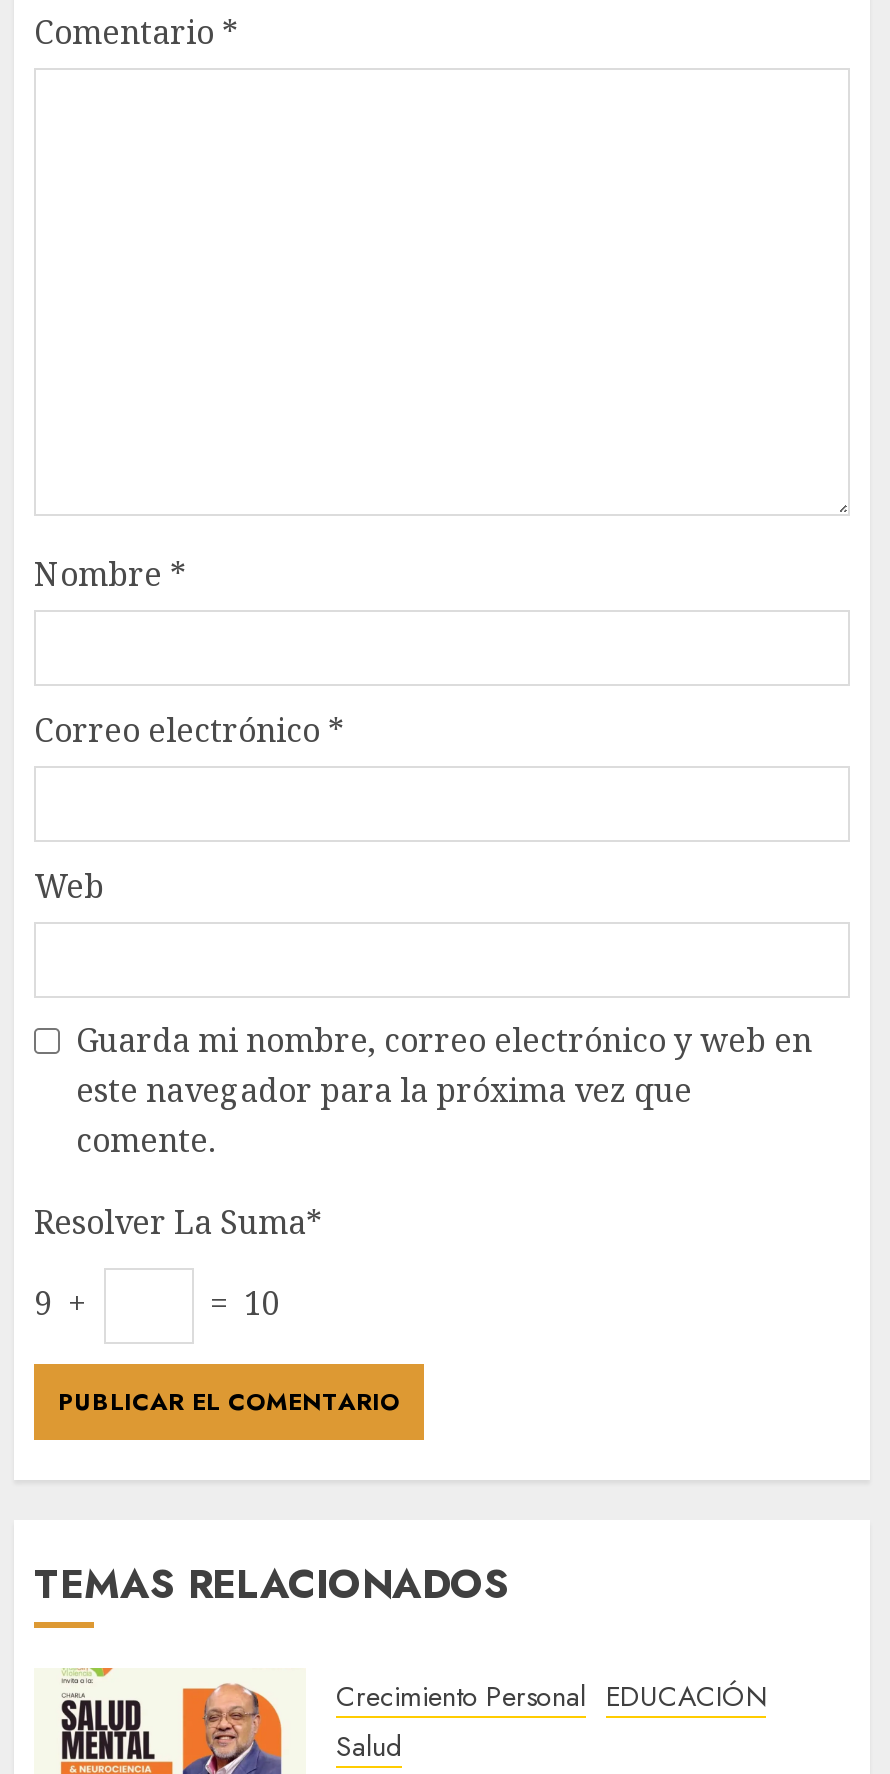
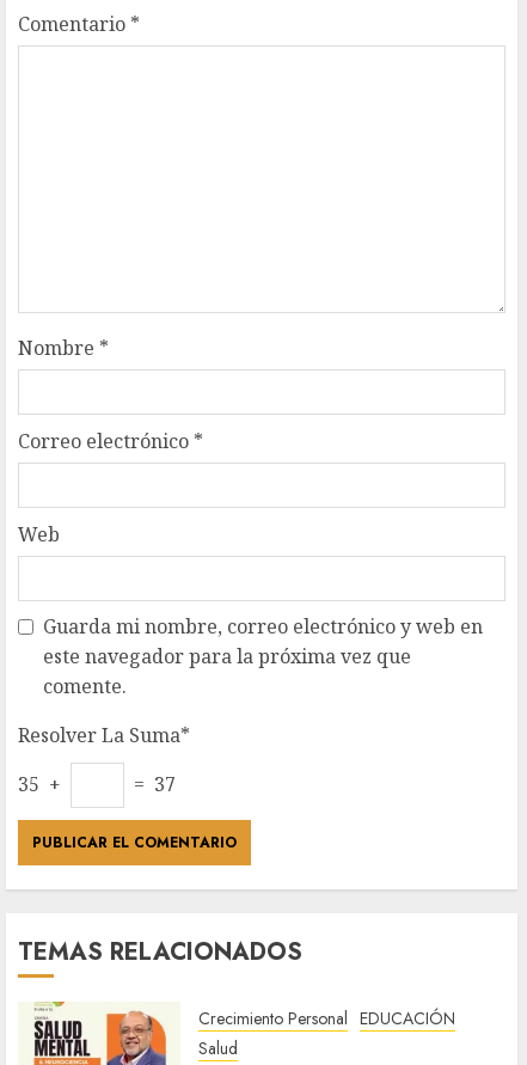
[34,1281,104,1325] 9 + -> [18,770,71,797] 35 +
[194,1281,280,1325] = 10 -> [124,770,176,797] = 37

